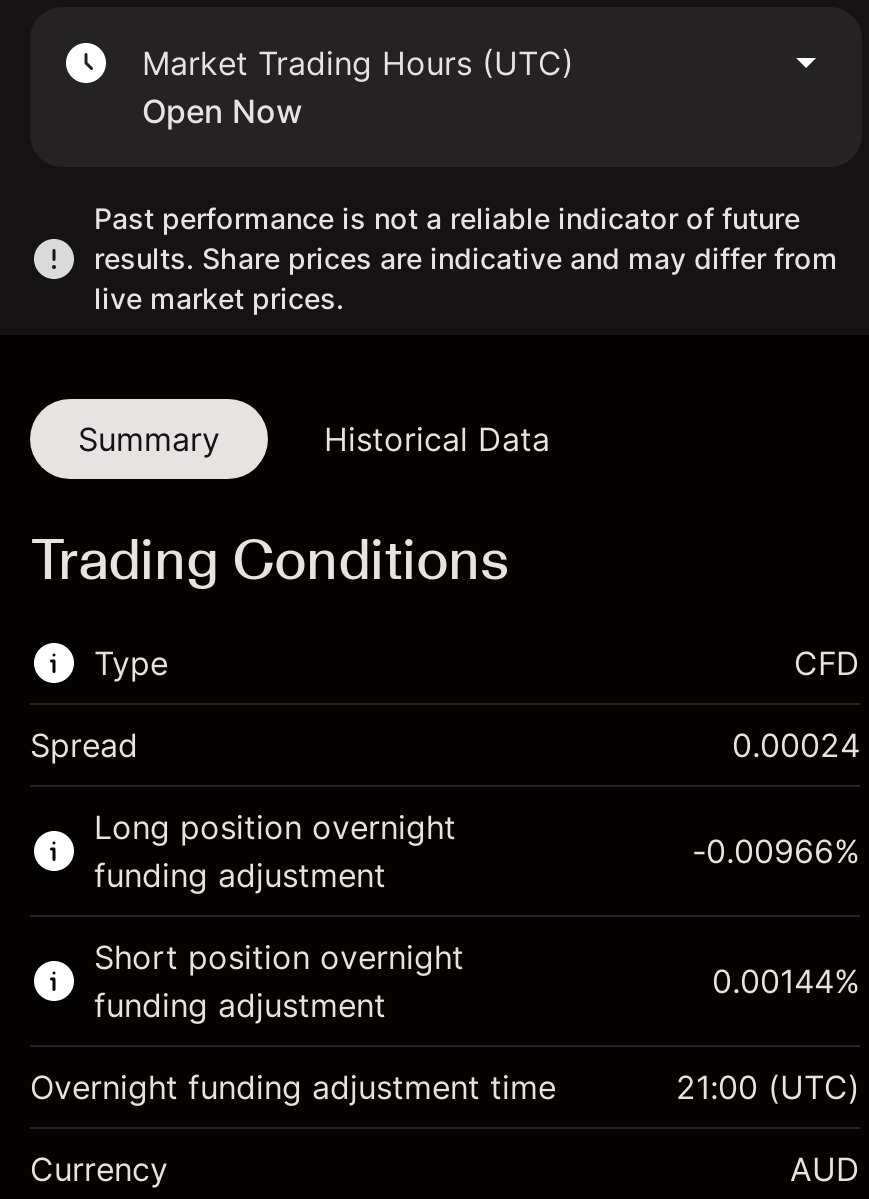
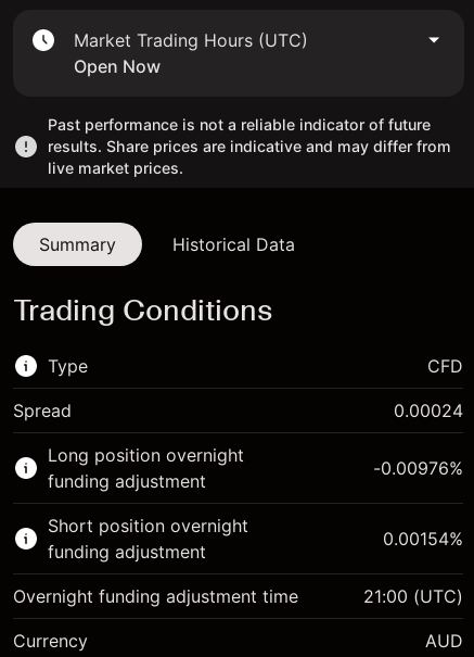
[692,831,860,871] -0.00966% -> [373,457,463,479] -0.00976%
[712,961,860,1001] 0.00144% -> [383,528,463,549] 0.00154%

